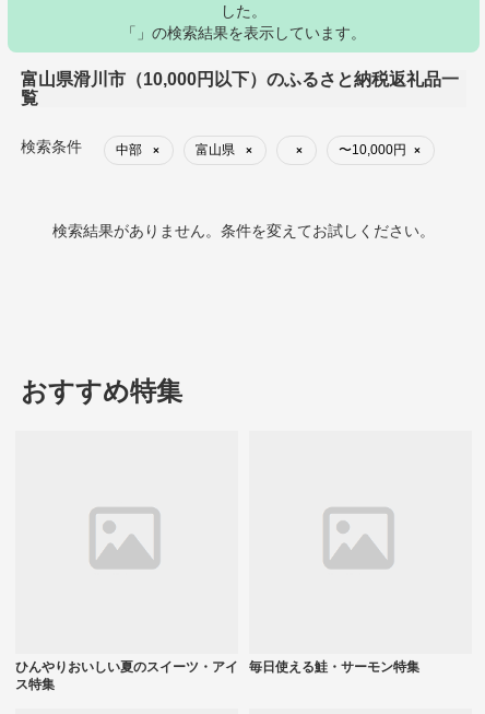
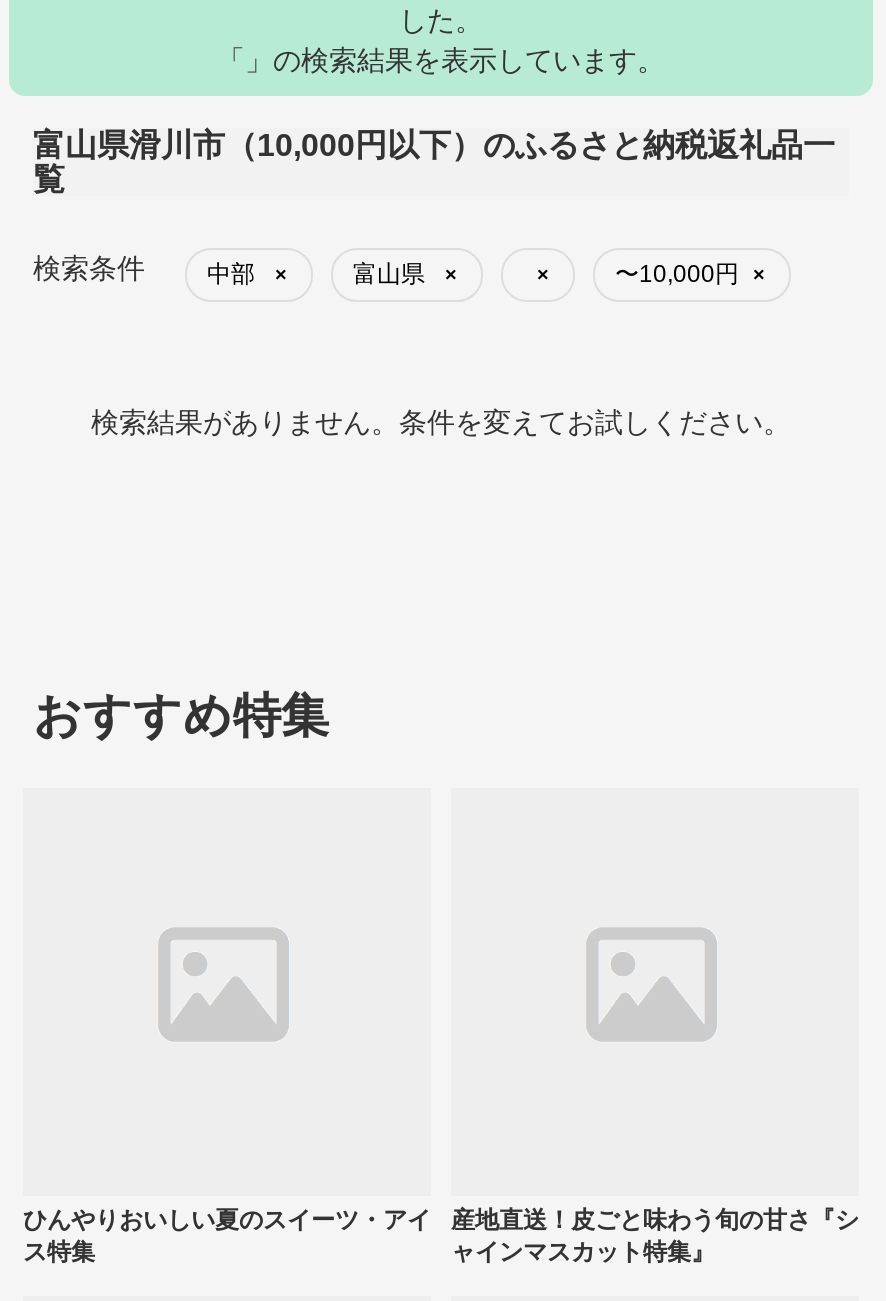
[249,659,419,674] 毎日使える鮭・サーモン特集 -> [451,1205,859,1265] 産地直送！皮ごと味わう旬の甘さ『シ | ャインマスカット特集』

